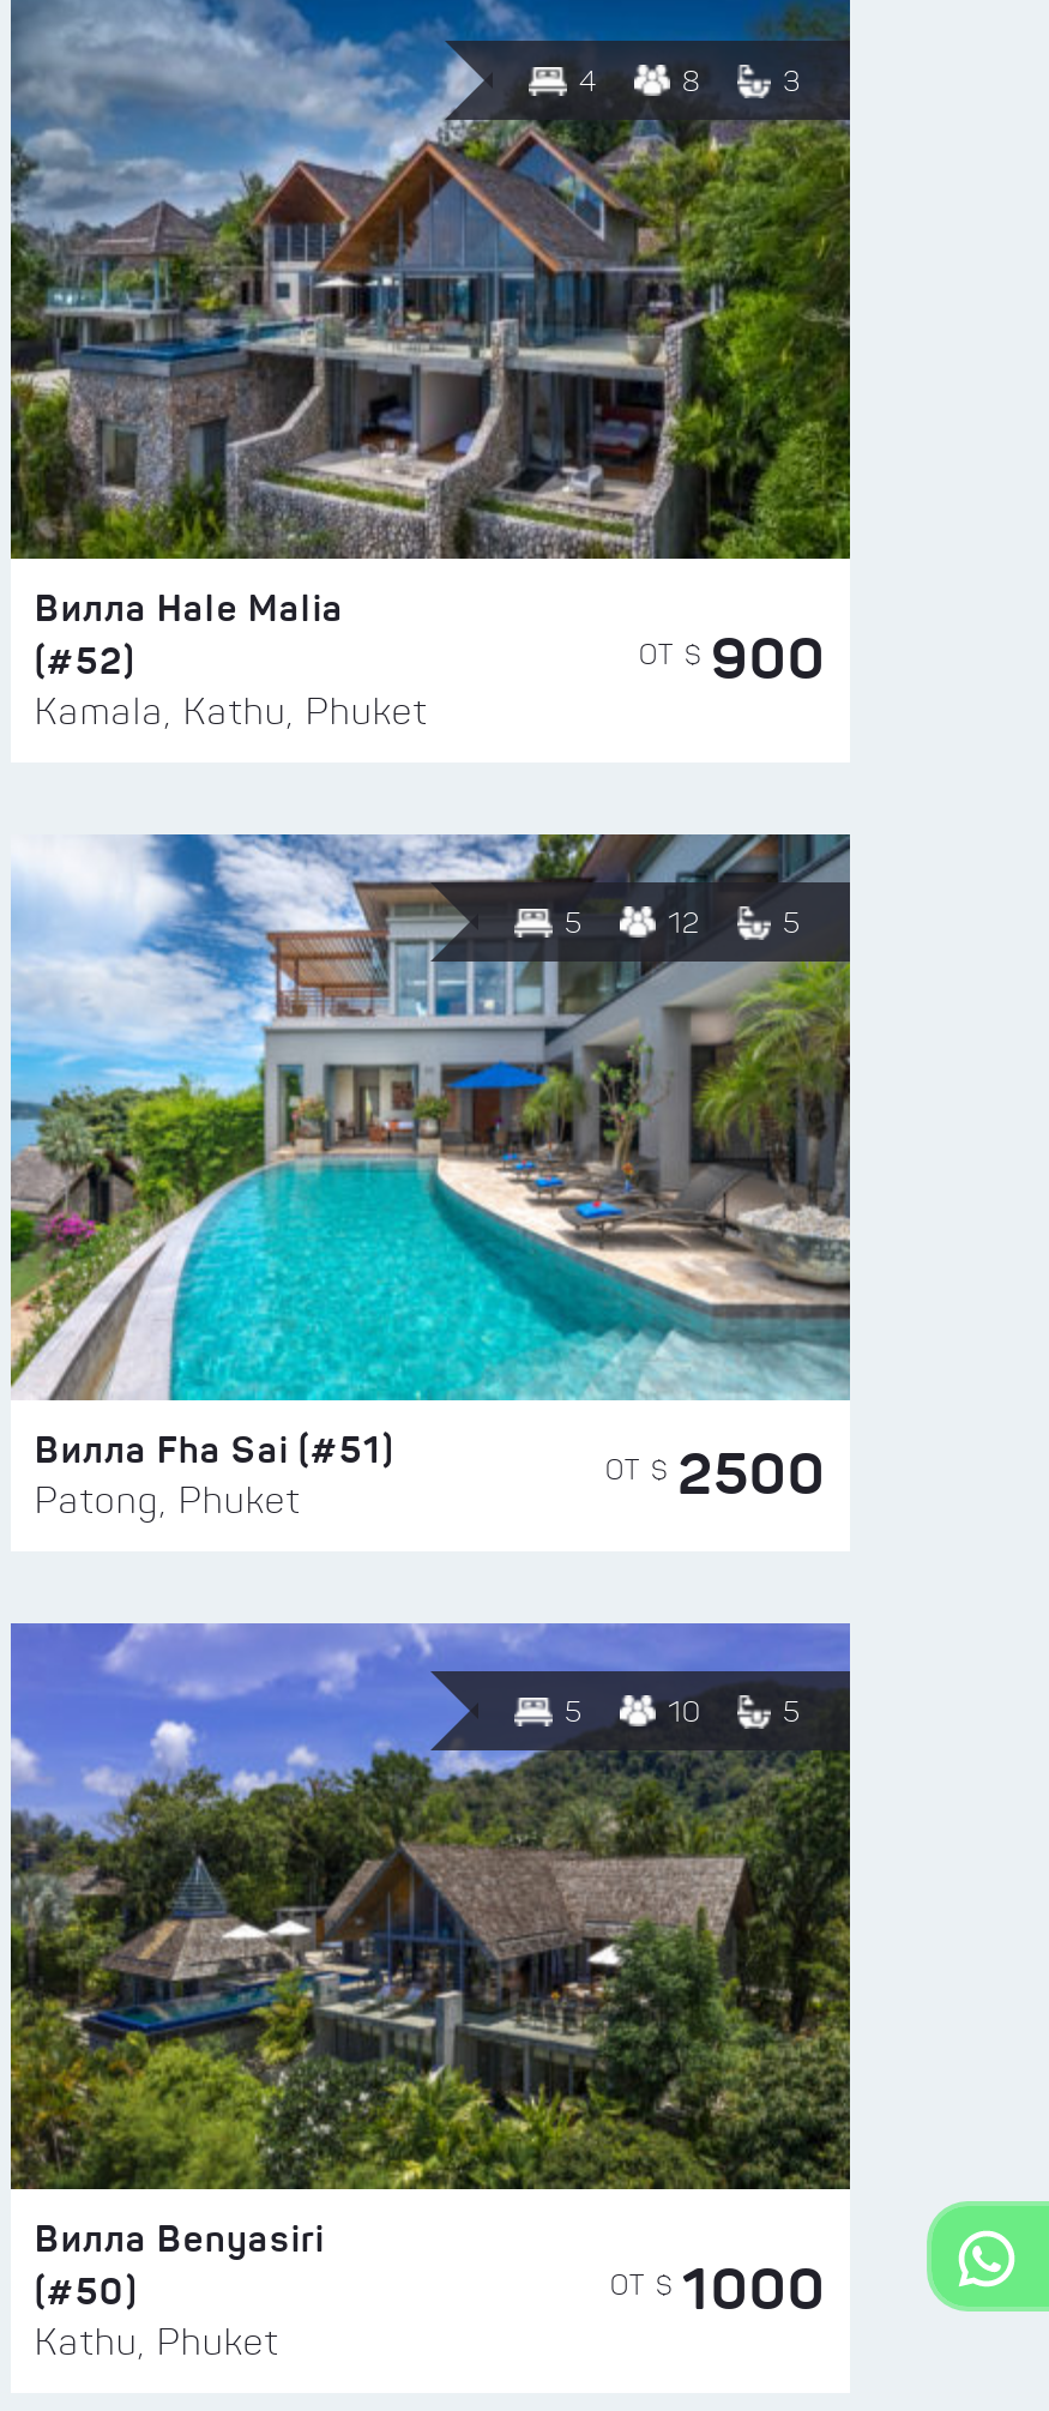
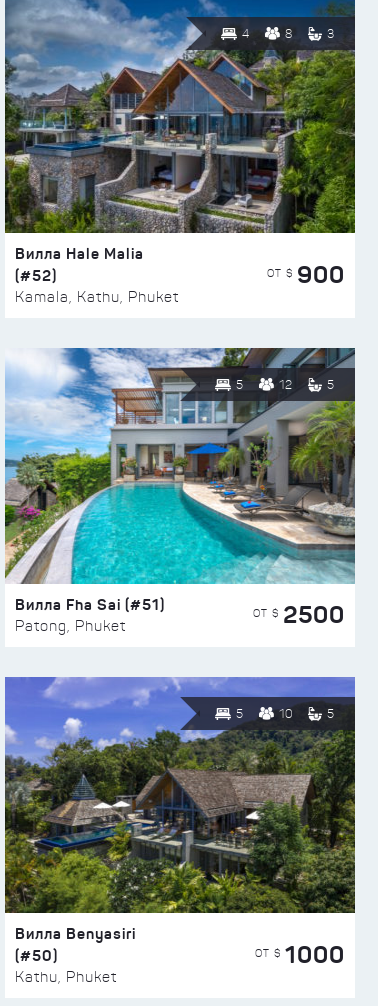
[927,2201,1042,2311] [image] -> none

